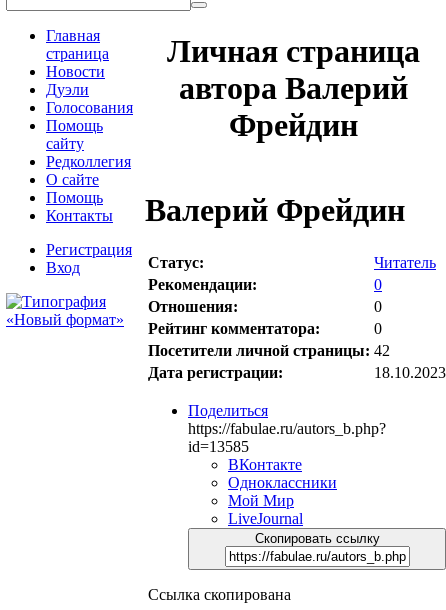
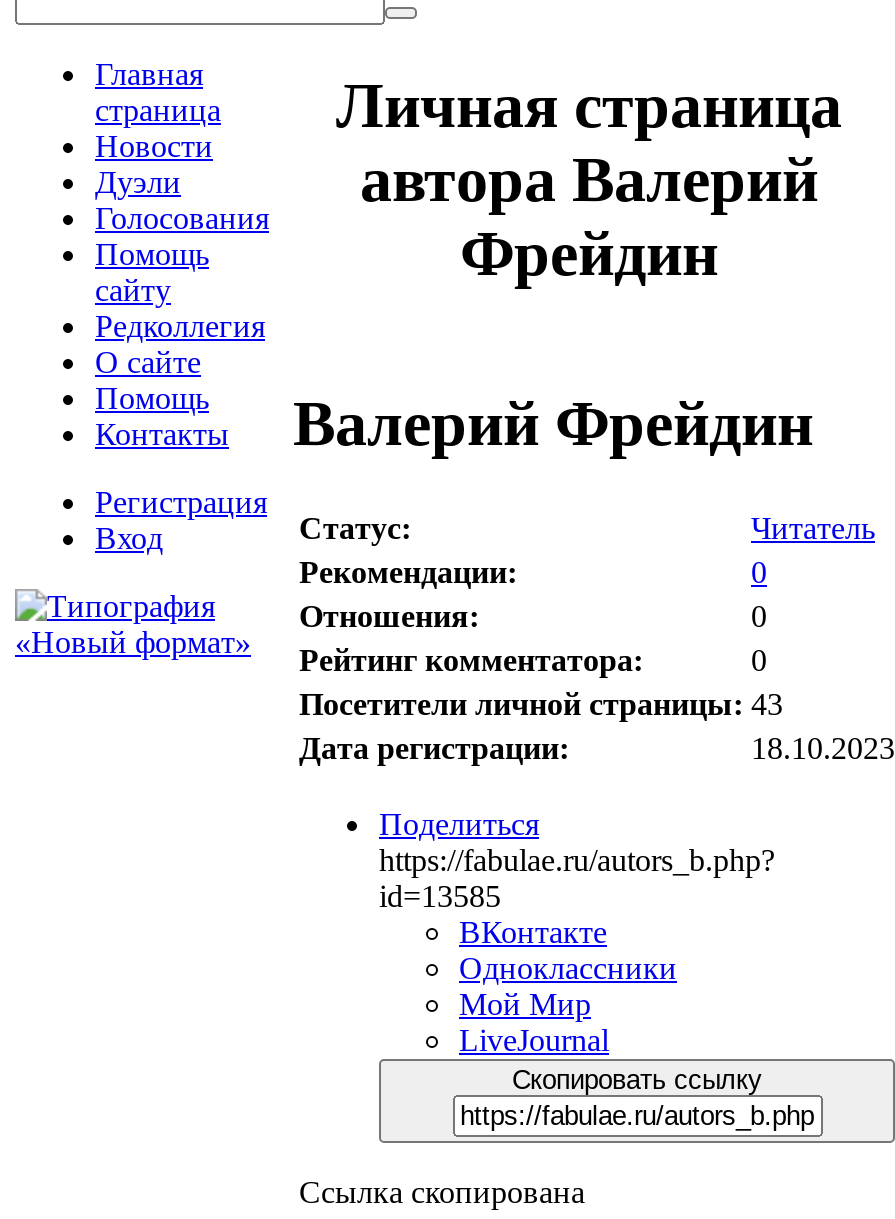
[148,342,390,359] Посетители личной страницы: 42 -> [299,687,783,721] Посетители личной страницы: 43

